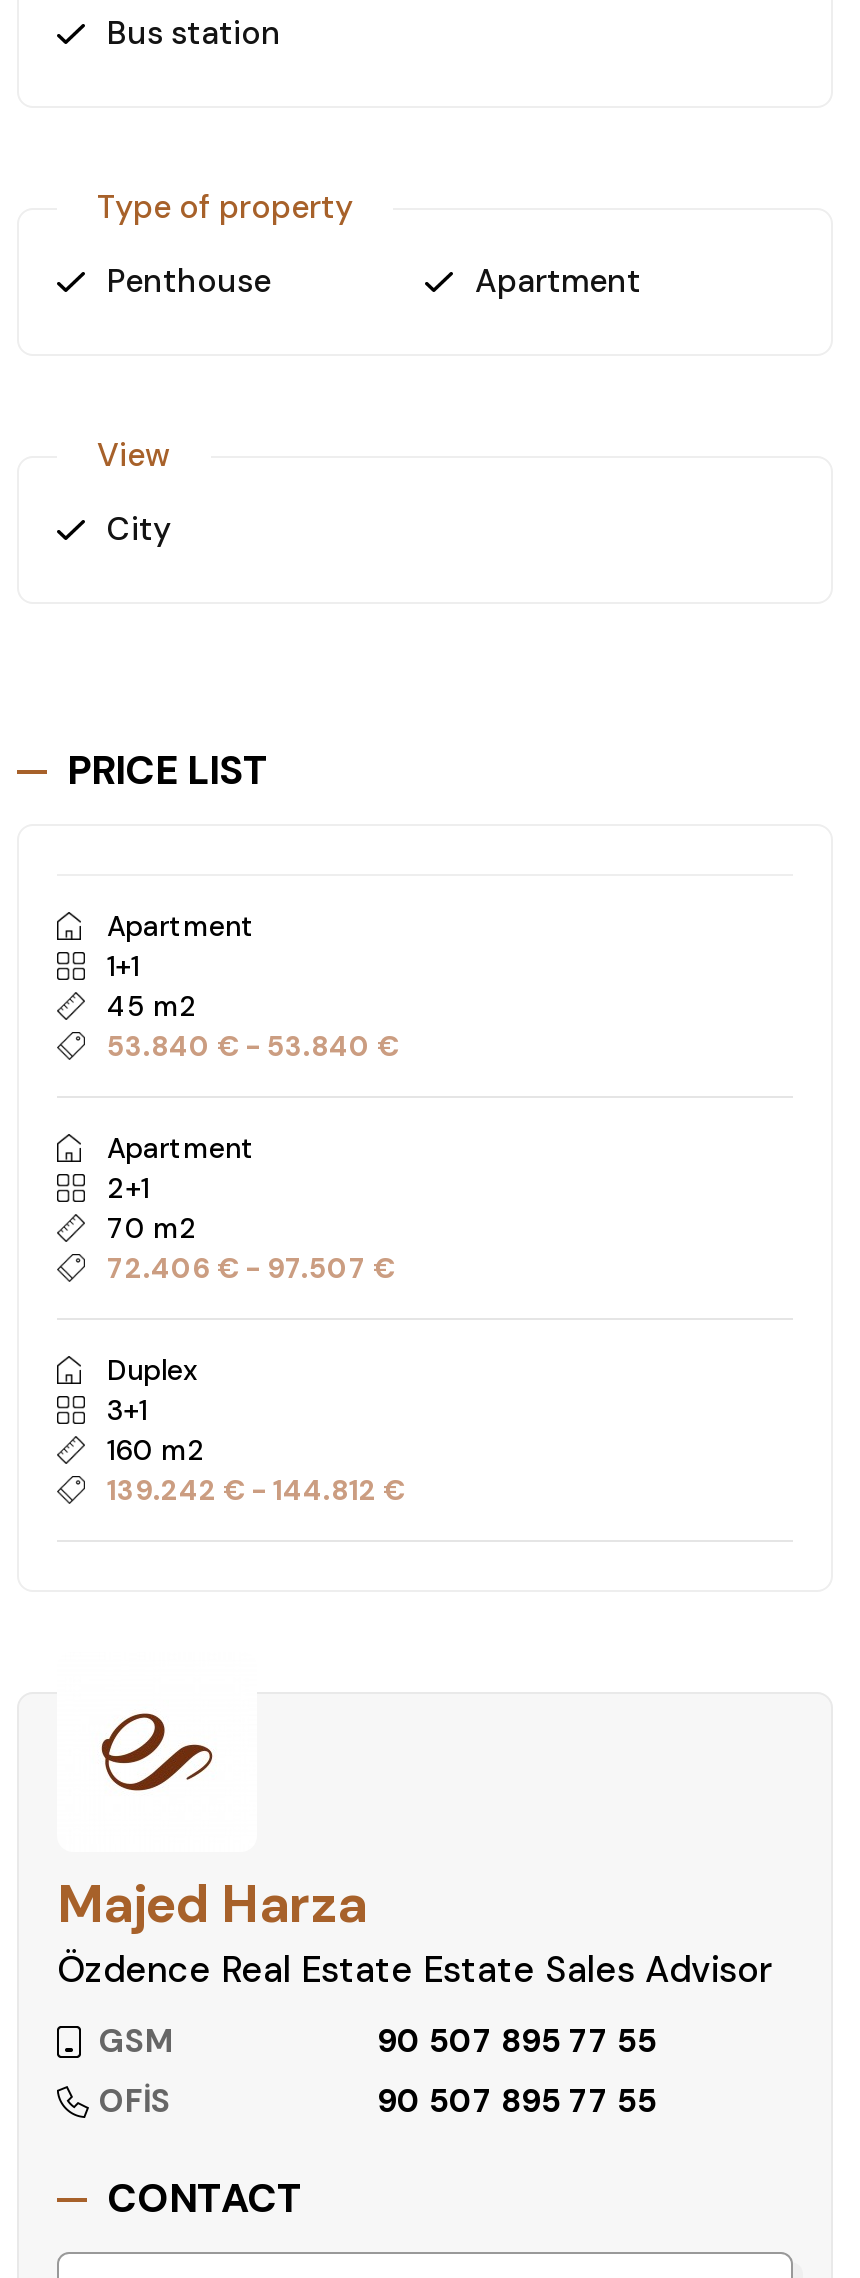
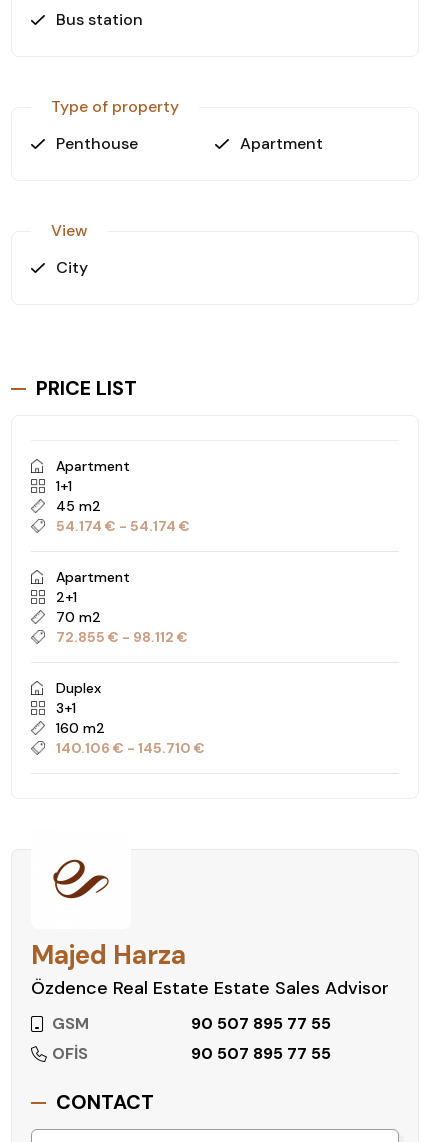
[107,1029,399,1065] 53.840 € - 53.840 € -> [56,517,190,535] 54.174 € - 54.174 €
[107,1251,395,1287] 72.406 € - 97.507 € -> [56,628,188,646] 72.855 € - 98.112 €
[107,1473,405,1509] 139.242 € - 144.812 € -> [56,739,205,757] 140.106 € - 145.710 €

